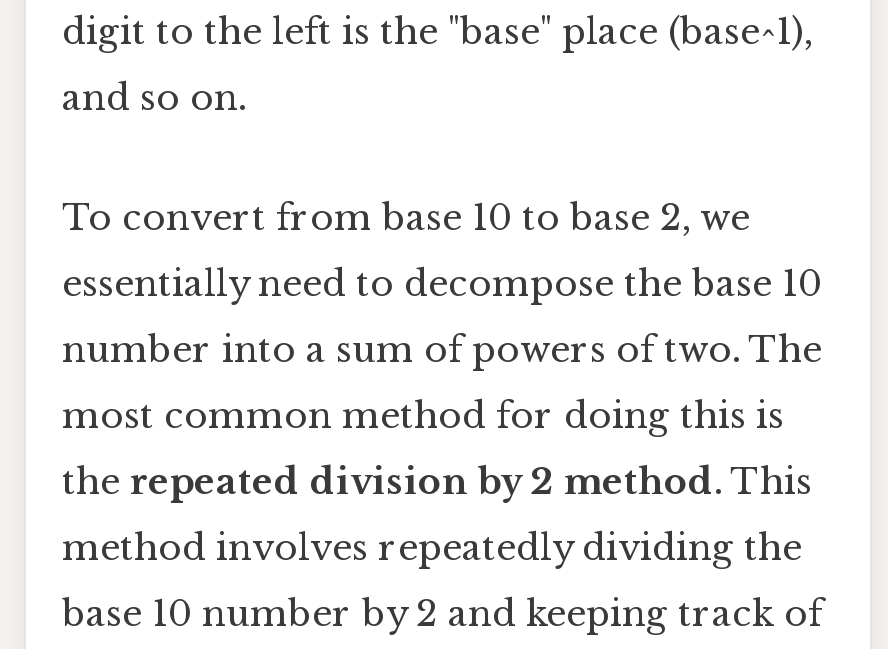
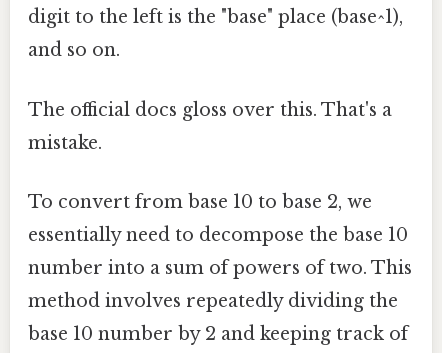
none -> [28,99,392,154] The official docs gloss over this. That's a | mistake.
moved [62,195,822,305] -> [28,191,408,246]: To convert from base 10 to base 2, we | essentially need to decompose the base 10
[62,327,822,503] number into a sum of powers of two. The | most common method for doing this is | the repeated division by 2 method. This -> [28,257,412,279] number into a sum of powers of two. This

